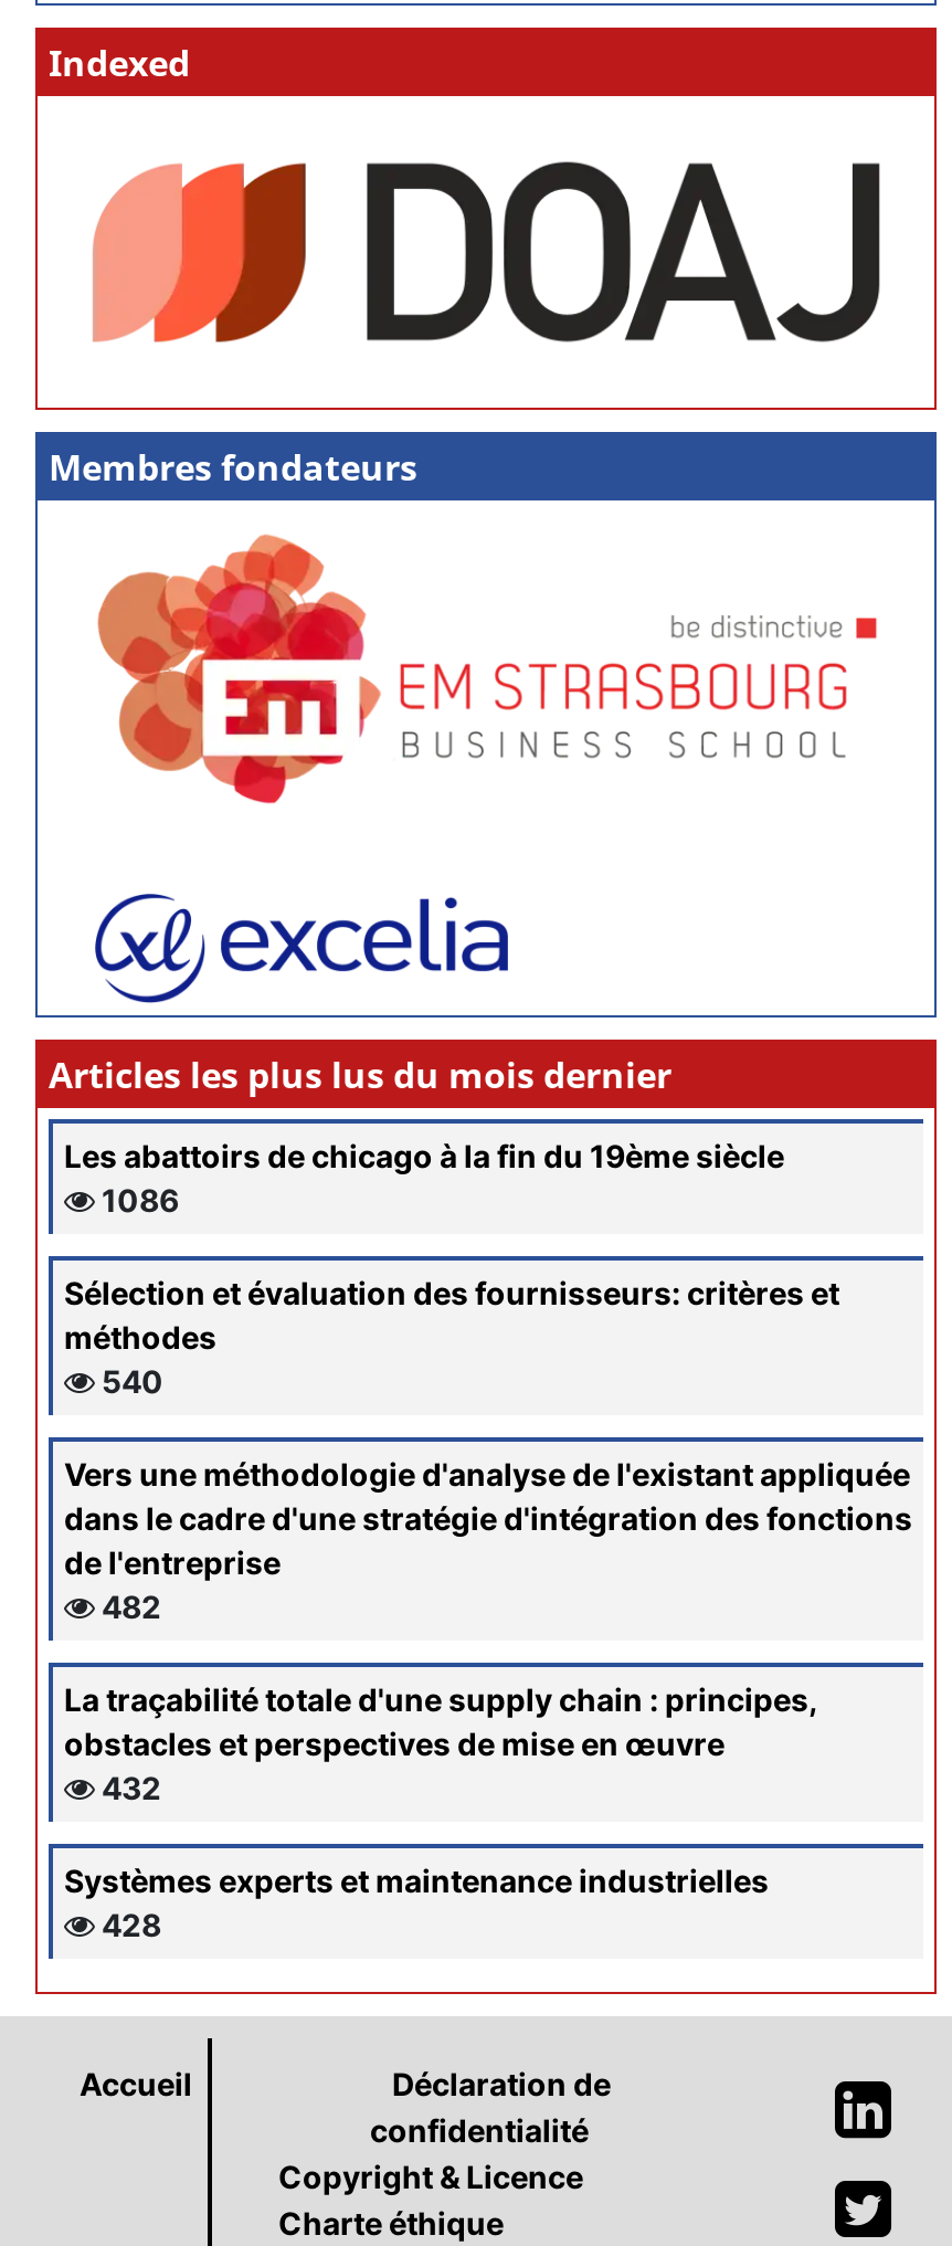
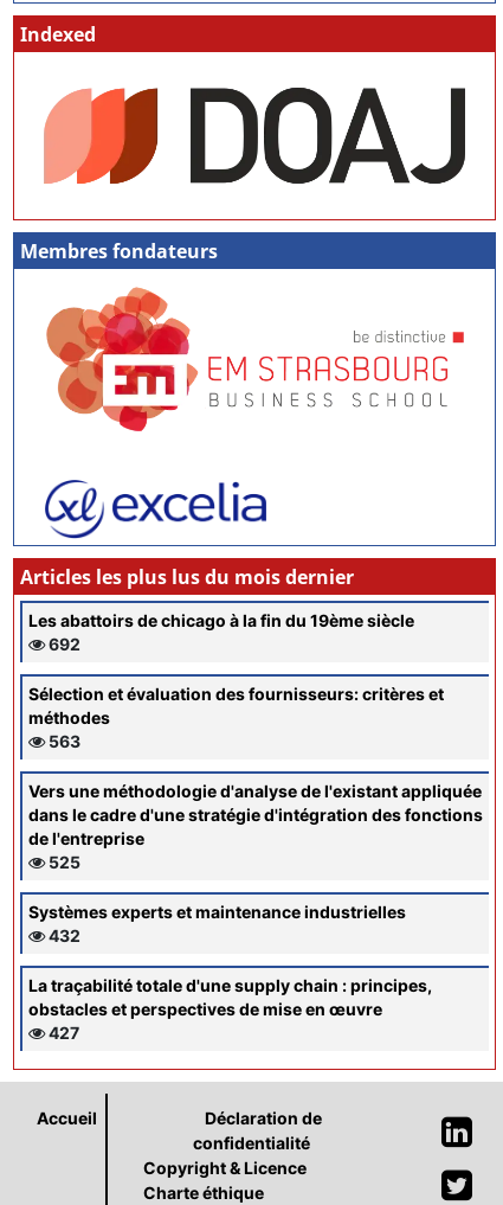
[95,1181,179,1218] 1086 -> [45,634,80,654] 692
[95,1362,163,1399] 540 -> [45,731,80,751] 563
[95,1587,161,1625] 482 -> [45,852,80,872] 525
moved [64,1680,817,1762] -> [28,975,432,1019]: La traçabilité totale d'une supply chain : principes, | obstacles et perspectives de mise en œuvre
moved [64,1768,769,1899] -> [28,901,406,945]: Systèmes experts et maintenance industrielles | 432
[95,1905,161,1943] 428 -> [45,1022,79,1042] 427

